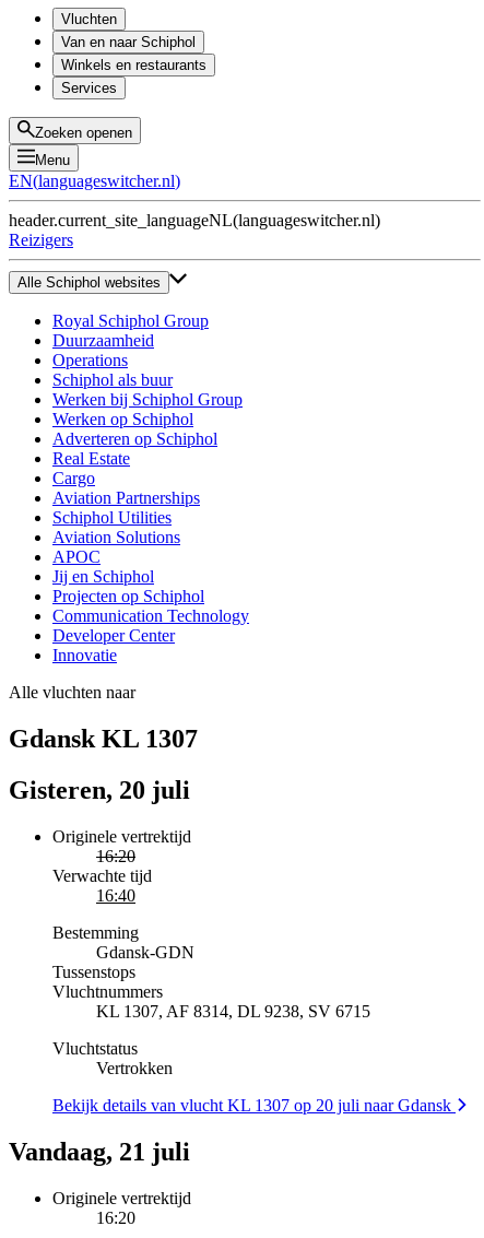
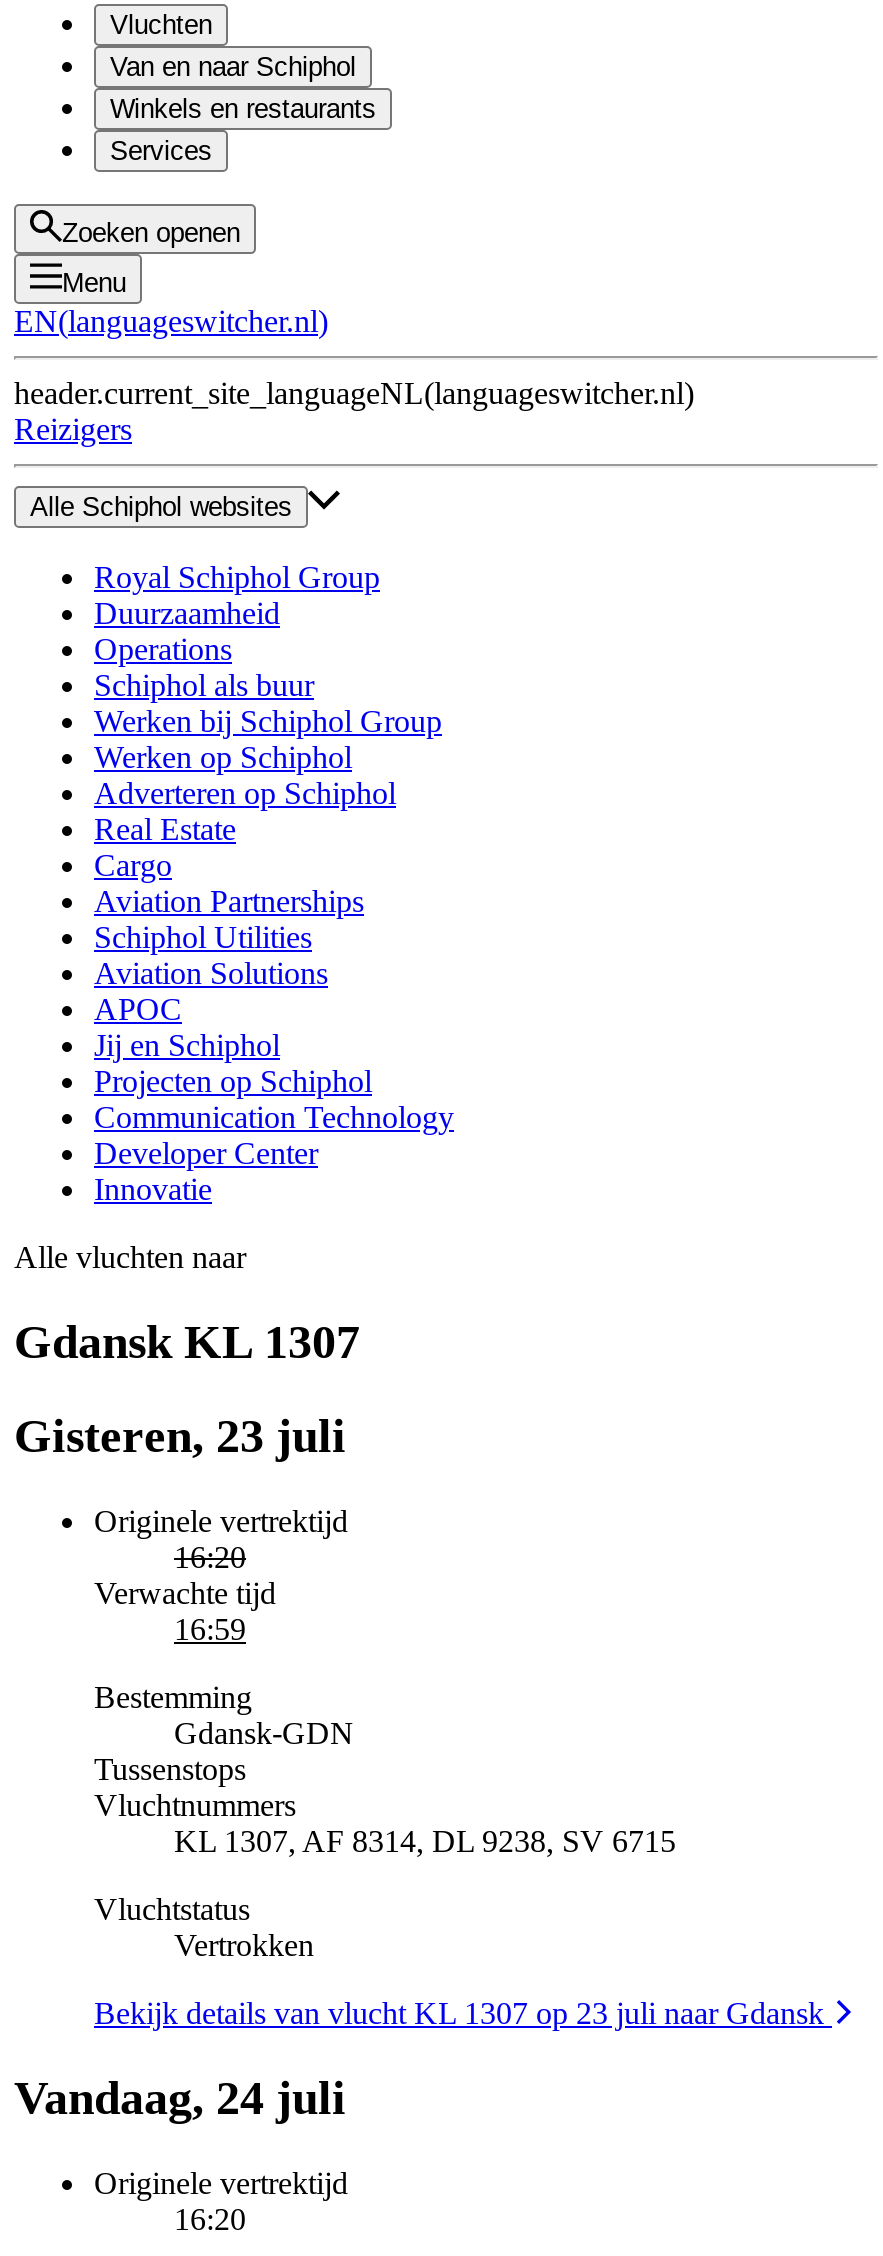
[9,776,190,804] Gisteren, 20 juli -> [14,1410,346,1462] Gisteren, 23 juli
[96,886,135,904] 16:40 -> [174,1611,246,1645] 16:59
[52,1096,456,1114] Bekijk details van vlucht KL 1307 op 20 juli naar Gdansk -> [94,1995,832,2029] Bekijk details van vlucht KL 1307 op 23 juli naar Gdansk
[9,1137,190,1165] Vandaag, 21 juli -> [14,2071,346,2123] Vandaag, 24 juli

